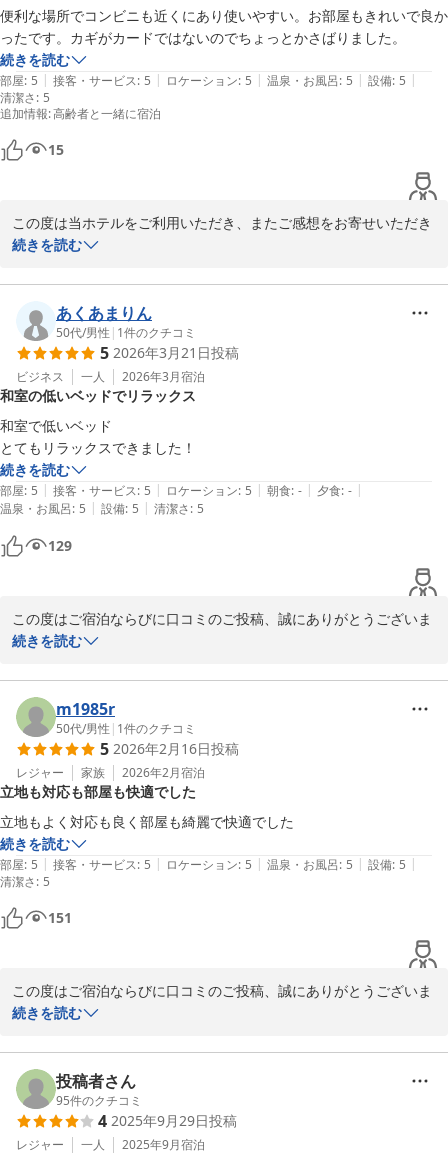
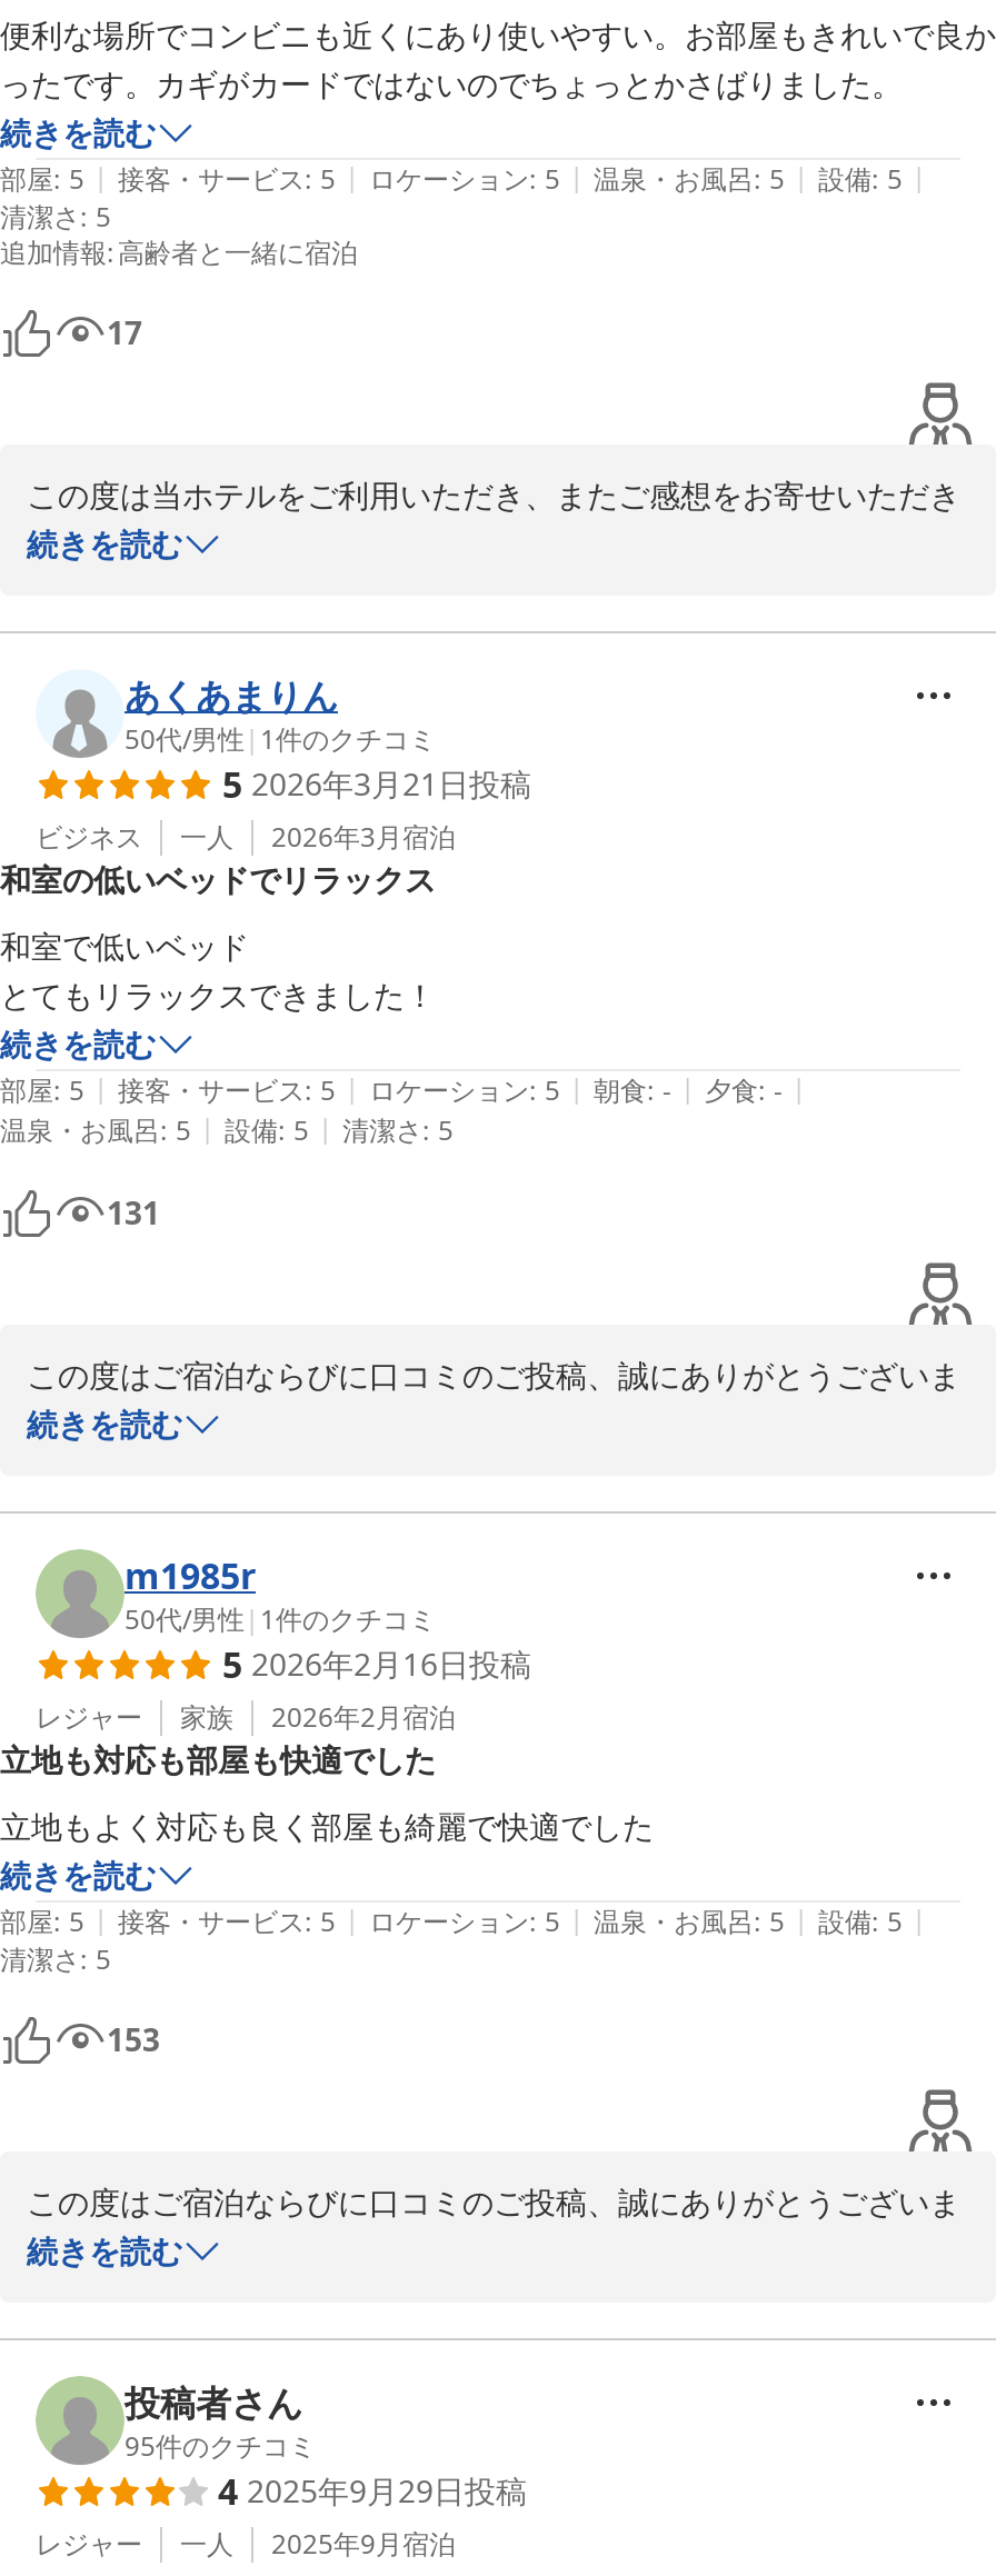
[48,140,64,159] 15 -> [107,311,142,353] 17
[48,536,72,555] 129 -> [107,1191,160,1234] 131
[48,908,72,927] 151 -> [107,2018,160,2060] 153

